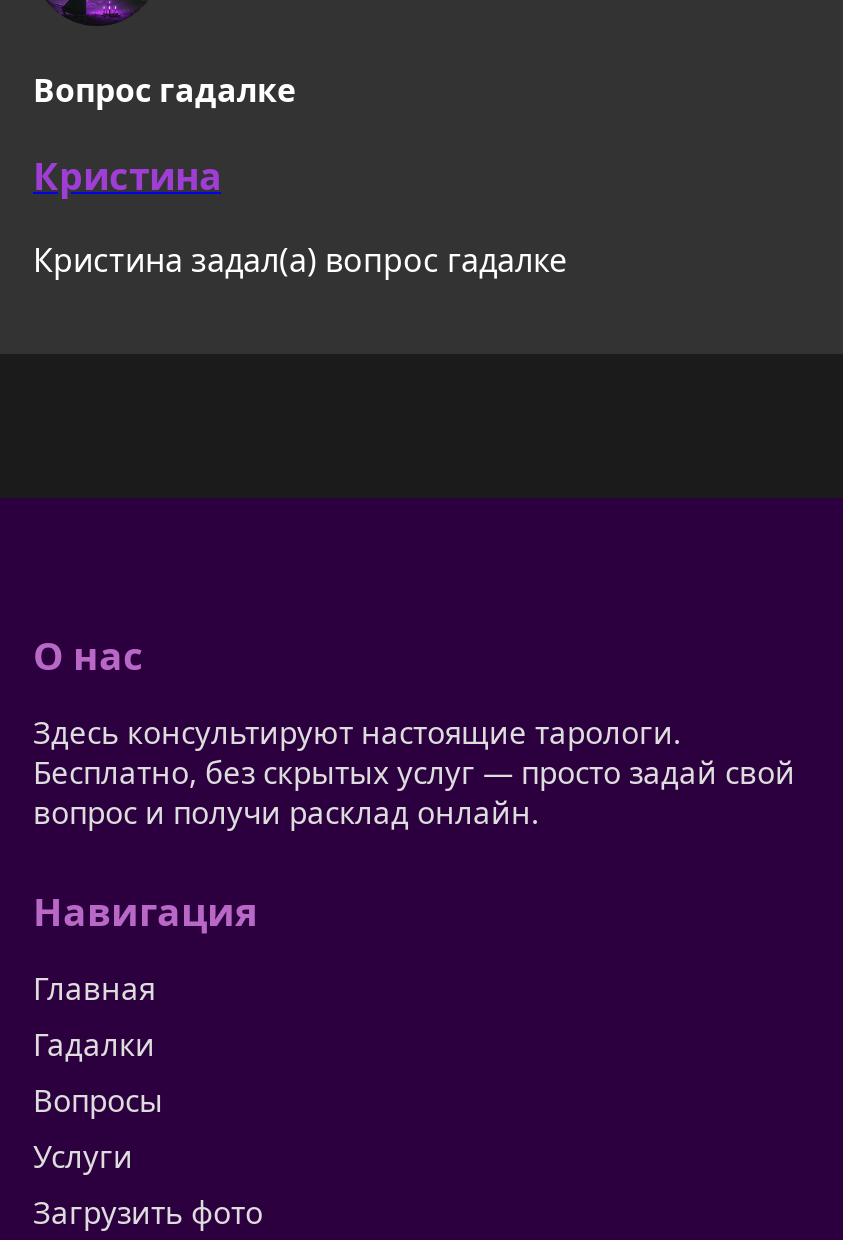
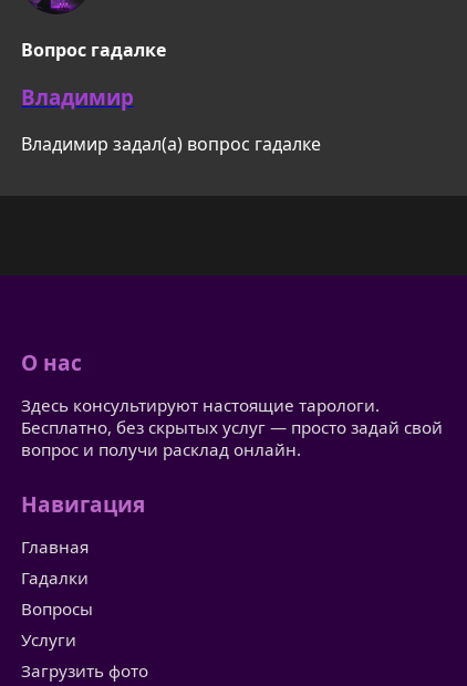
[33,150,221,200] Кристина -> [21,83,134,111] Владимир
[33,238,567,282] Кристина задал(а) вопрос гадалке -> [21,132,321,156] Владимир задал(а) вопрос гадалке

